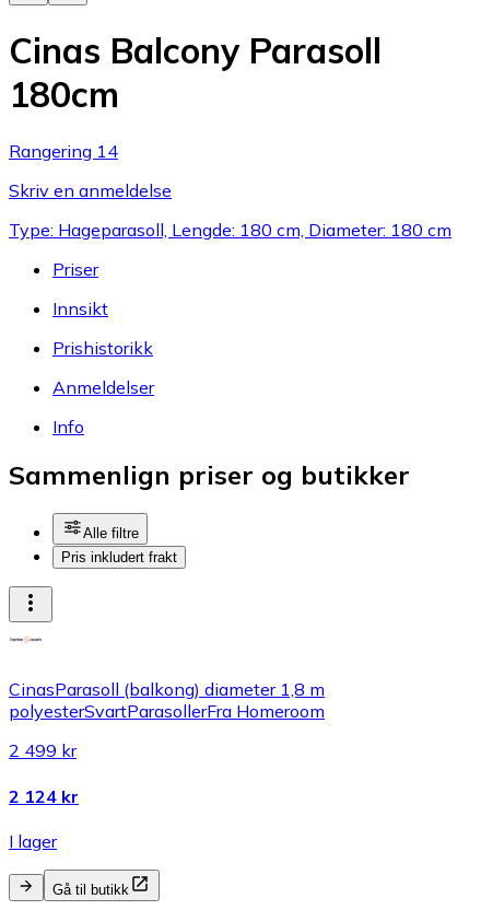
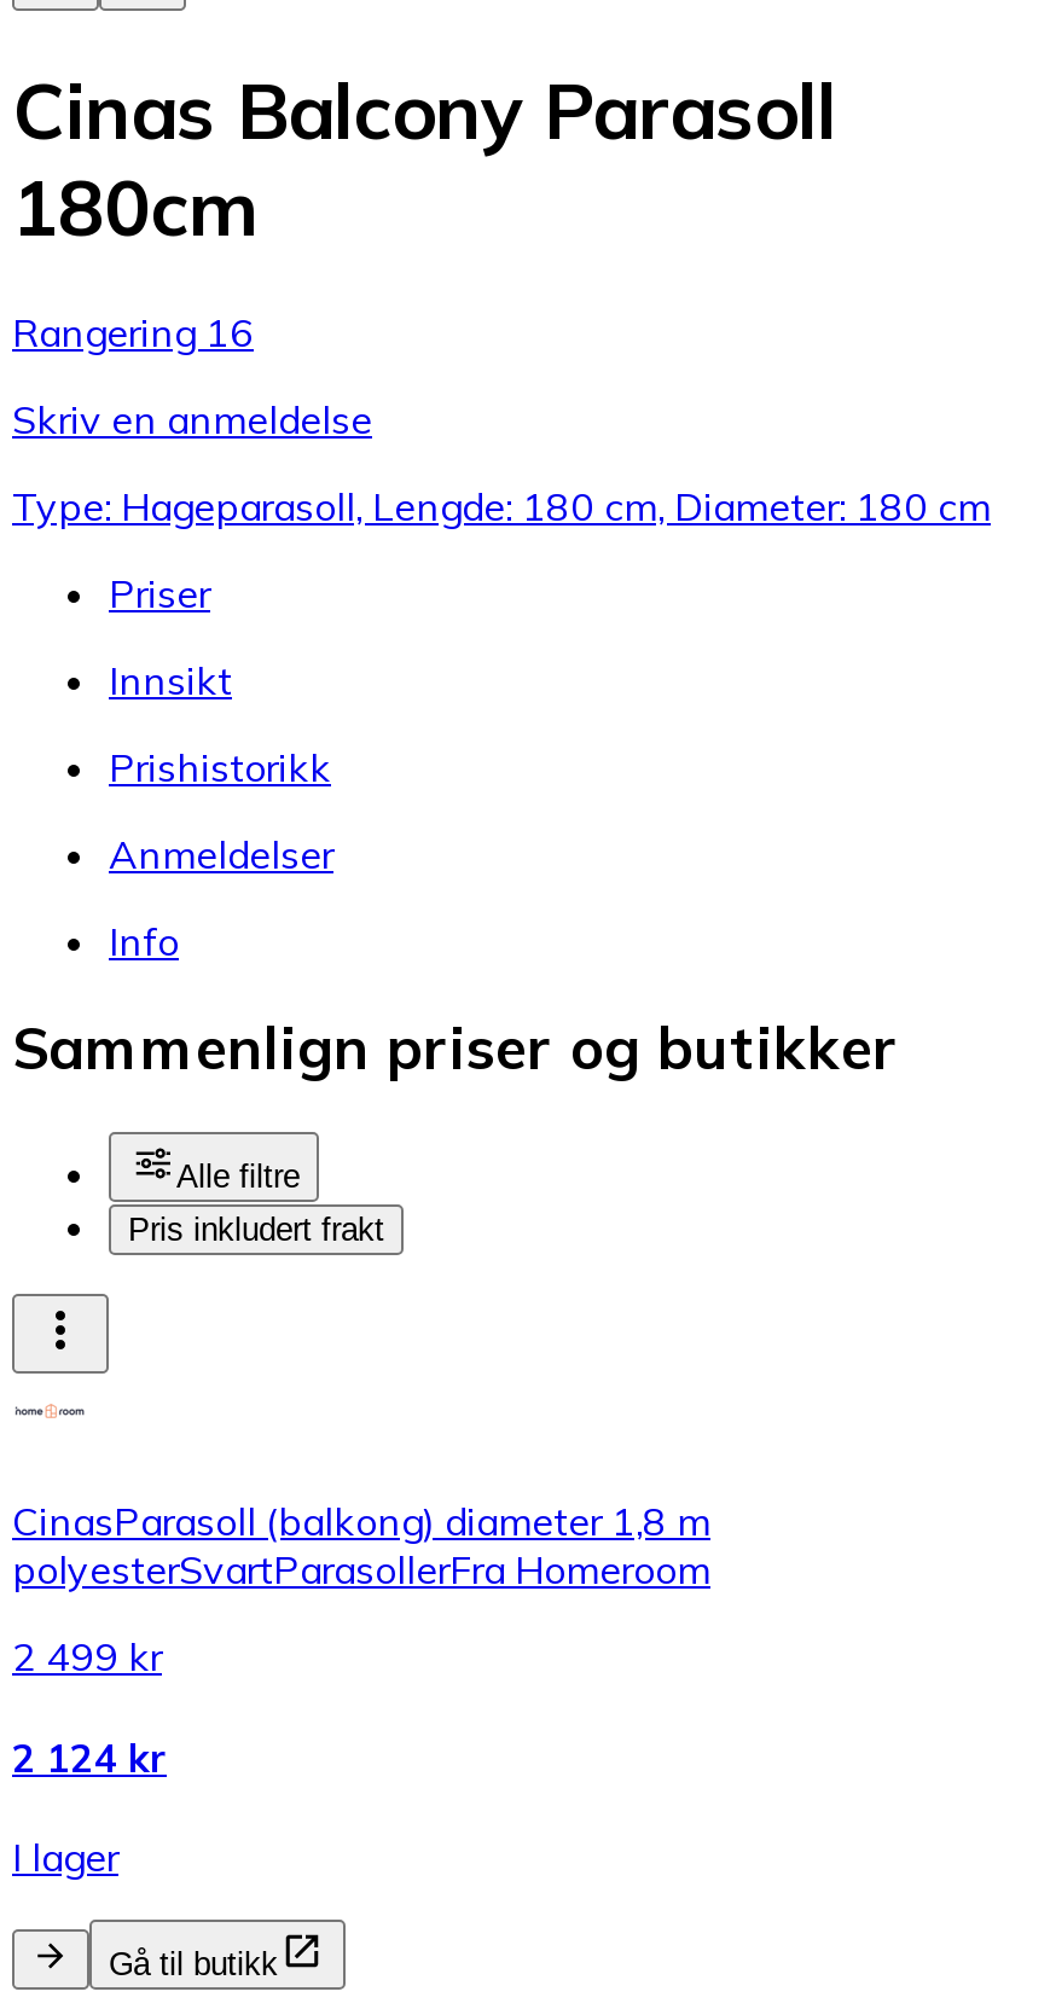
[9,139,118,161] Rangering 14 -> [12,307,254,355] Rangering 16

